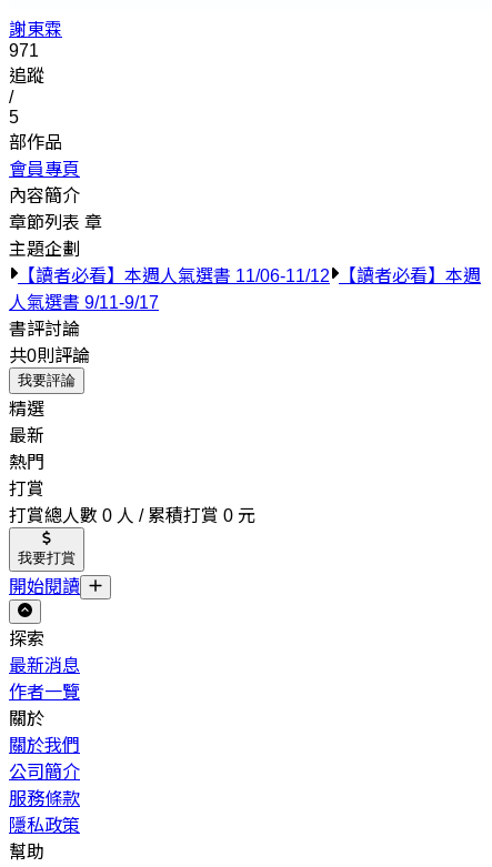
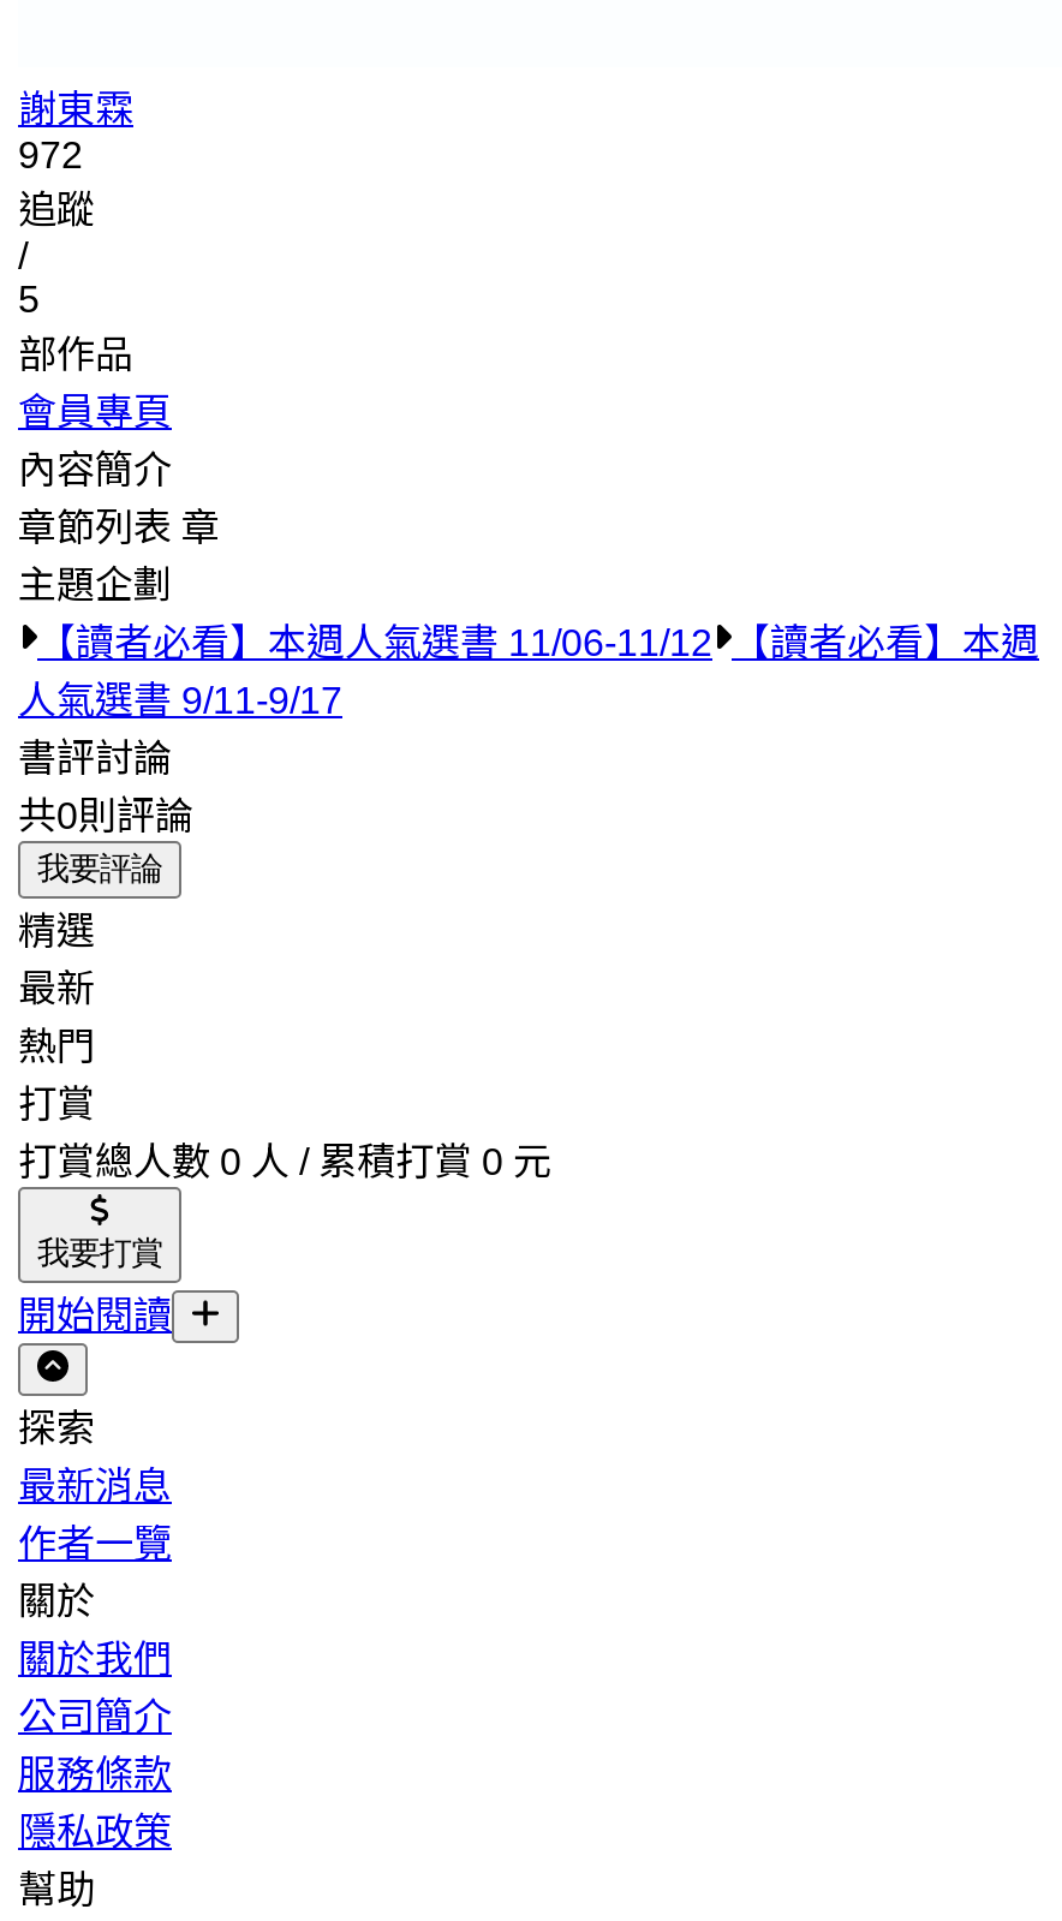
[9,41,39,60] 971 -> [18,134,83,175] 972

